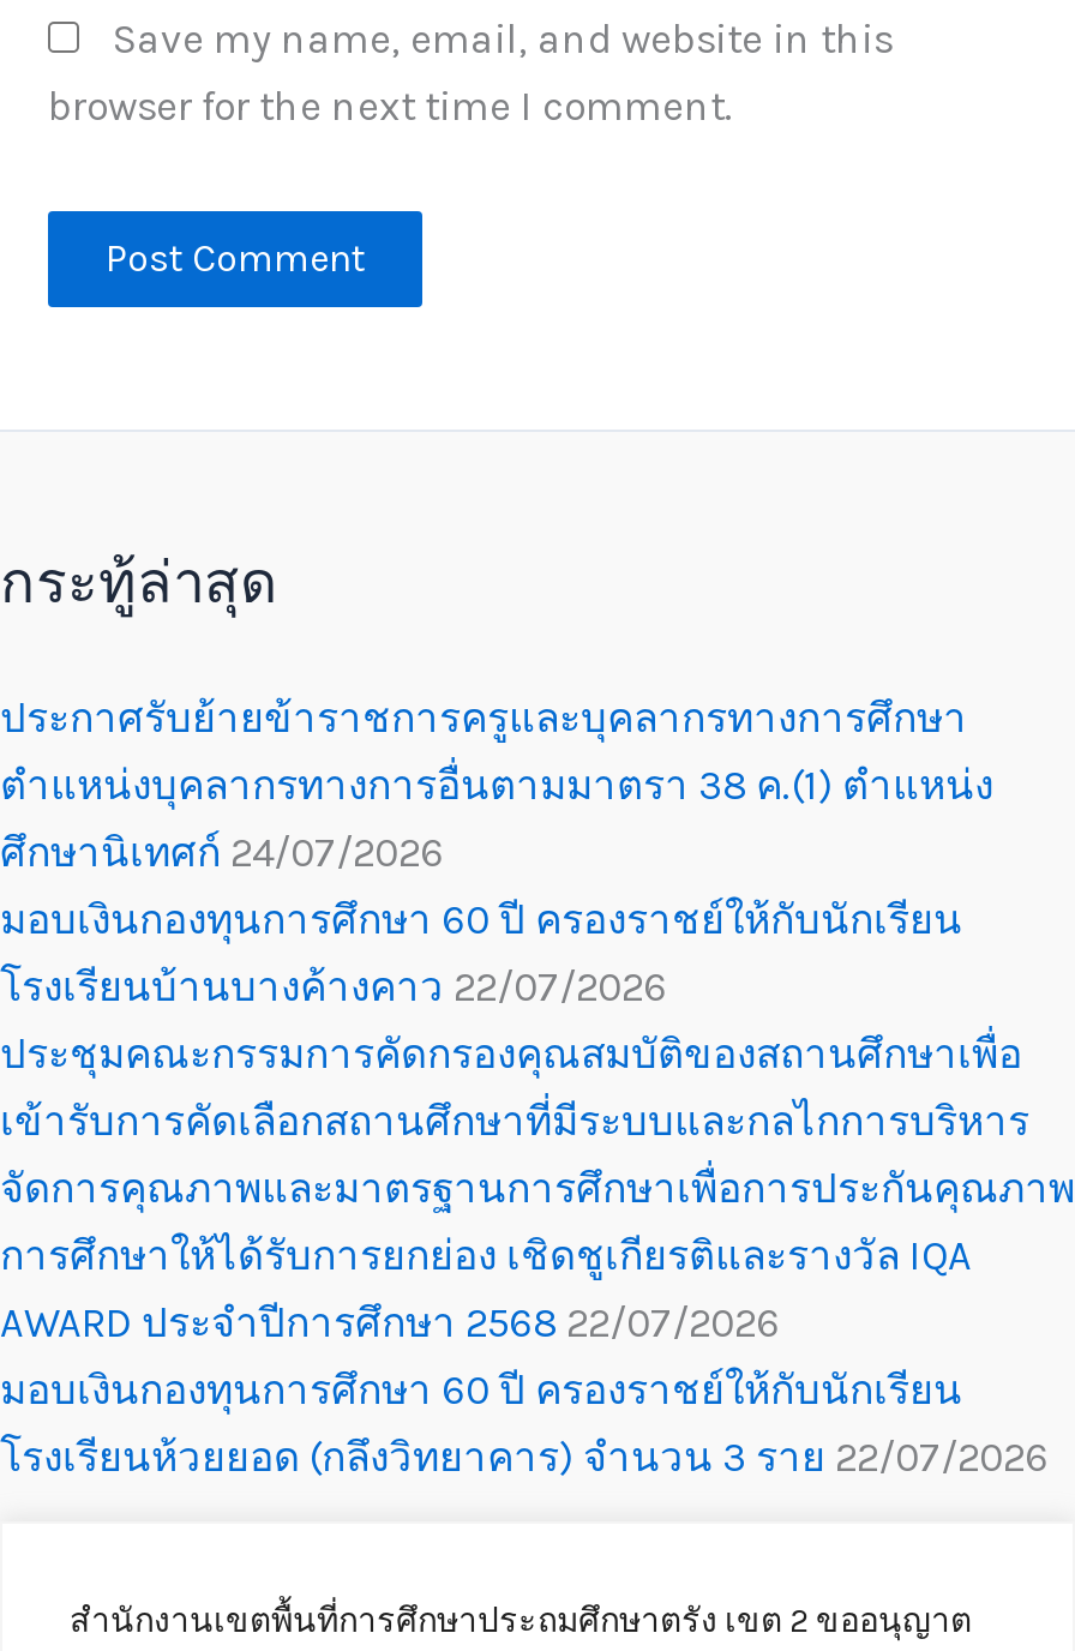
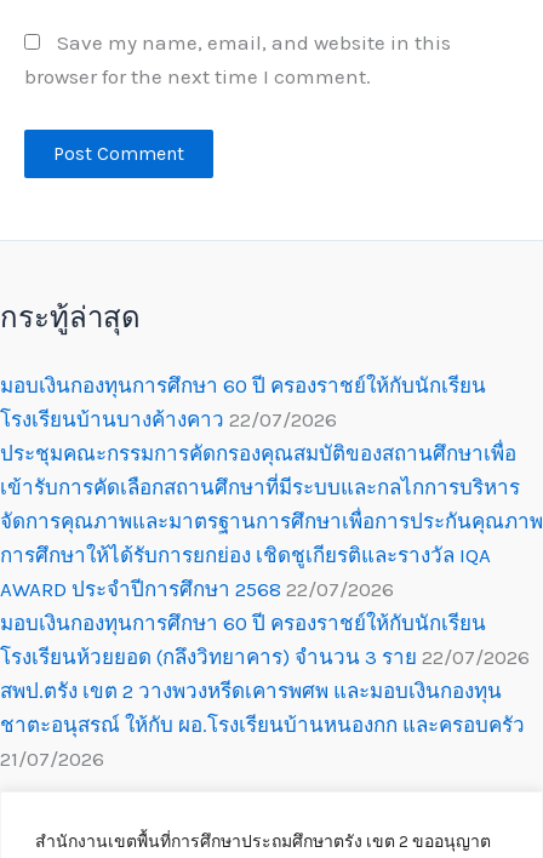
[0,694,993,876] ประกาศรับย้ายข้าราชการครูและบุคลากรทางการศึกษา | ตำแหน่งบุคลากรทางการอื่นตามมาตรา 38 ค.(1) ตำแหน่ง | ศึกษานิเทศก์ 24/07/2026 -> none
moved [0,895,1075,1481] -> [0,373,543,669]: มอบเงินกองทุนการศึกษา 60 ปี ครองราชย์ให้กับนักเรียน | โรงเรียนบ้านบางค้างคาว 22/07/2026 | ประชุมคณะกรรมการคัดกรองคุณสมบัติของสถานศึกษาเพื่อ | ... | มอบเงินกองทุนการศึกษา 60 ปี ครองราชย์ให้กับนักเรียน | โรงเรียนห้วยยอด (กลึงวิทยาคาร) จำนวน 3 ราย 22/07/2026
none -> [0,679,525,771] สพป.ตรัง เขต 2 วางพวงหรีดเคารพศพ และมอบเงินกองทุน | ชาตะอนุสรณ์ ให้กับ ผอ.โรงเรียนบ้านหนองกก และครอบครัว | 21/07/2026

